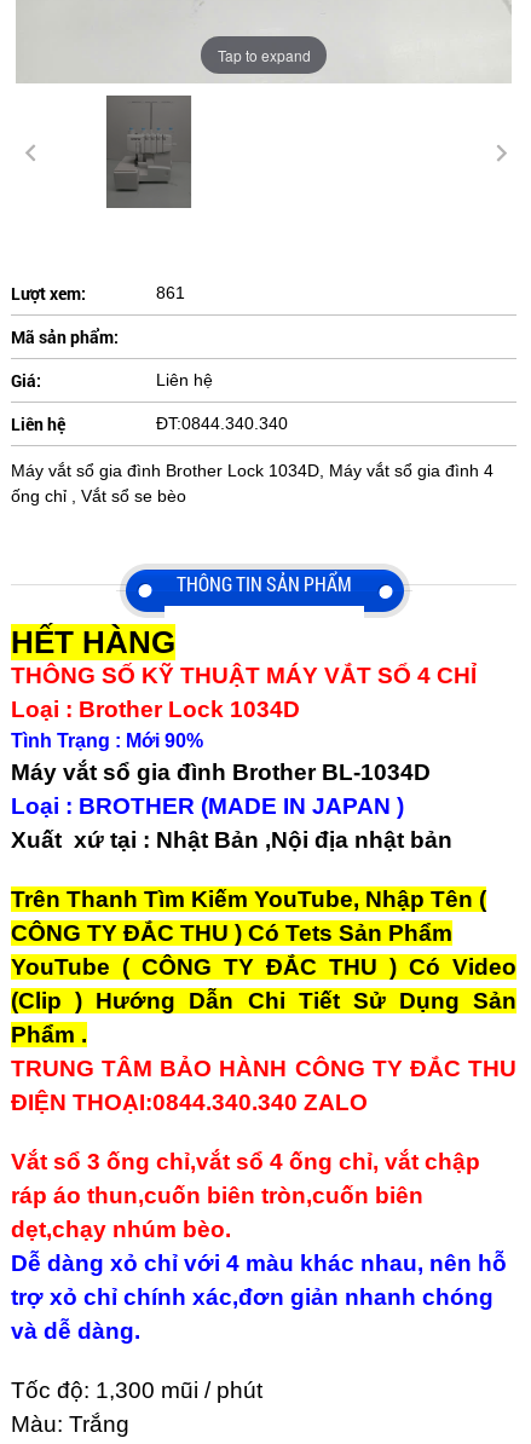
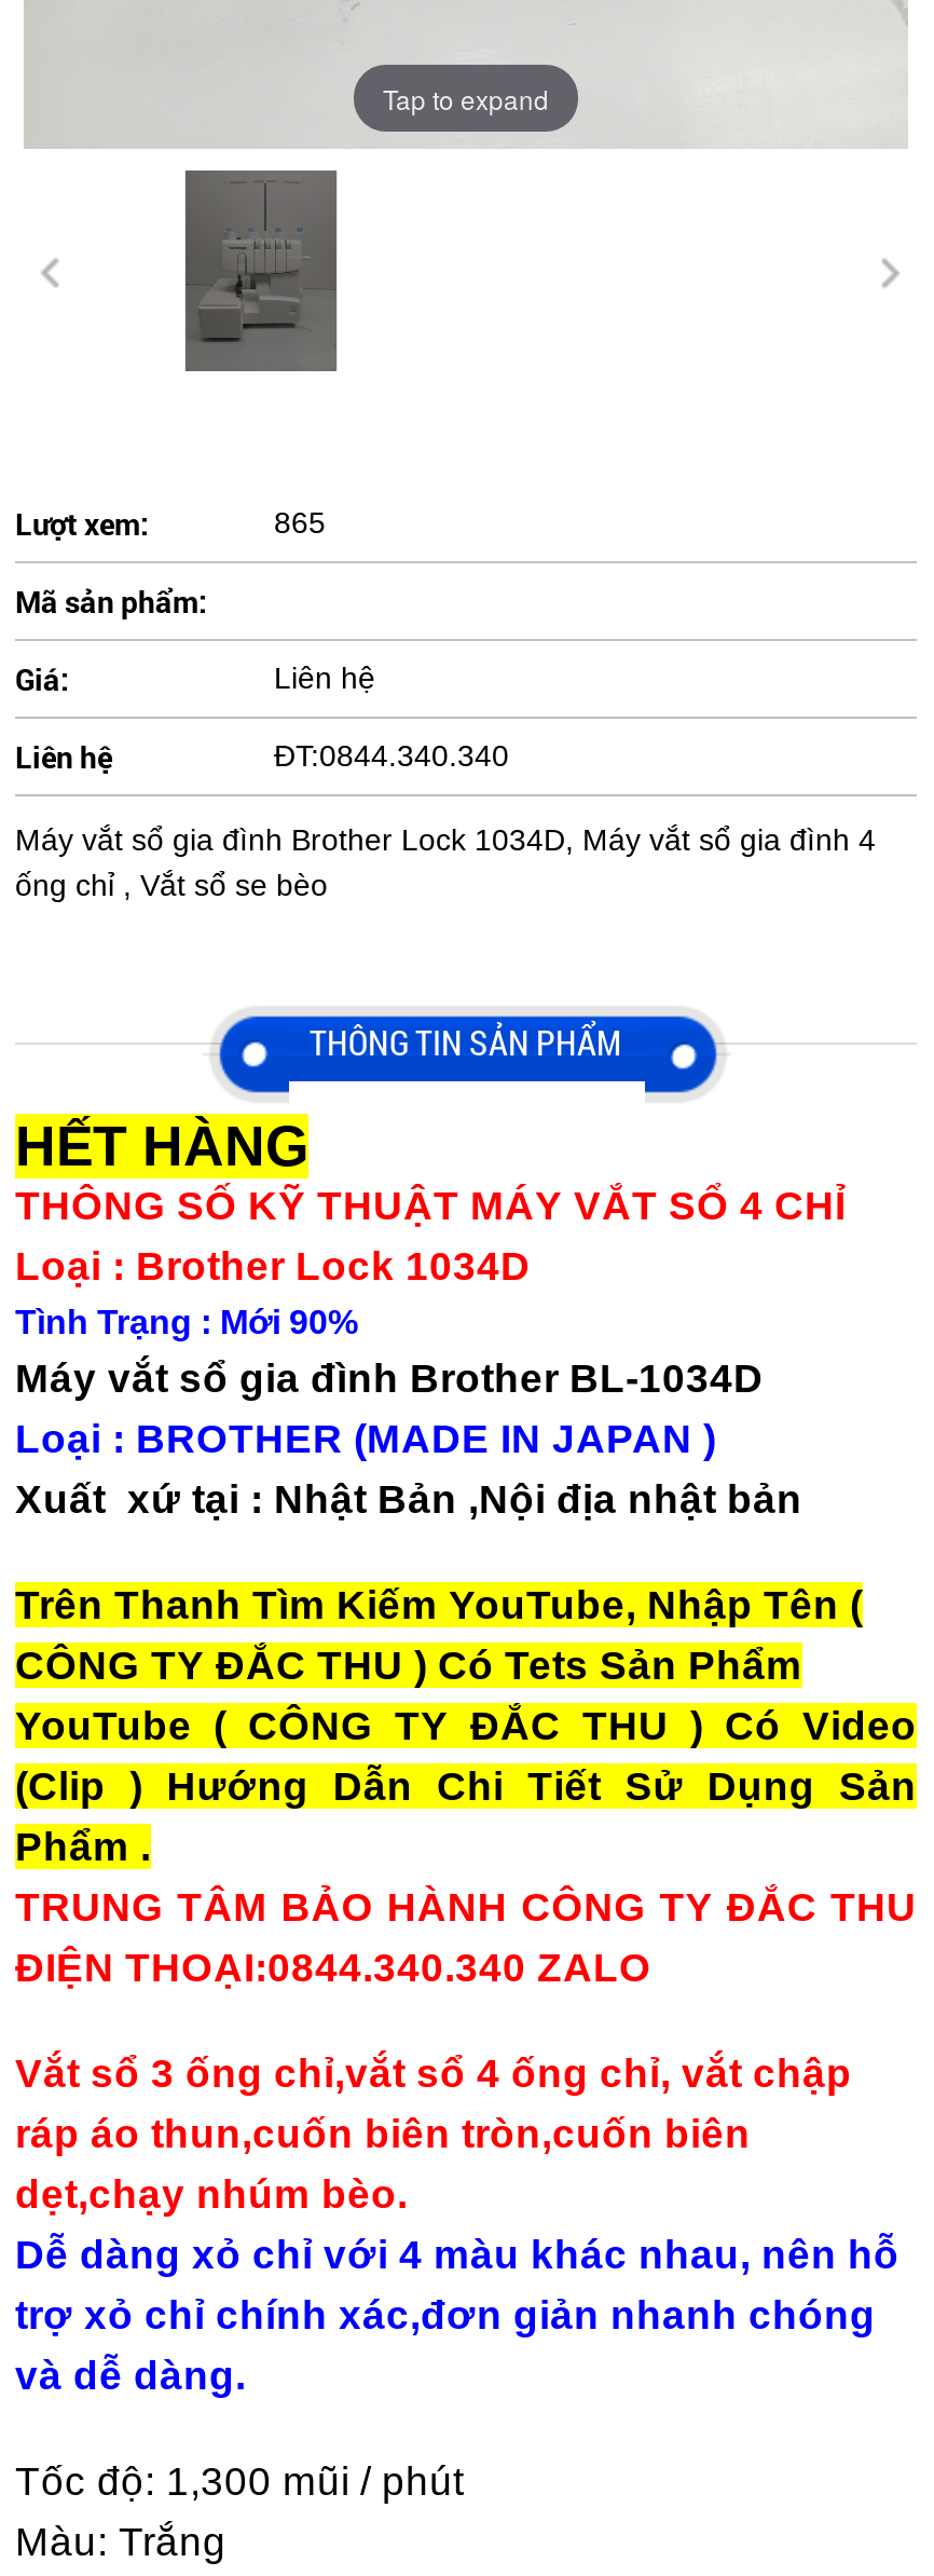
[156,284,185,303] 861 -> [274,506,326,541] 865

